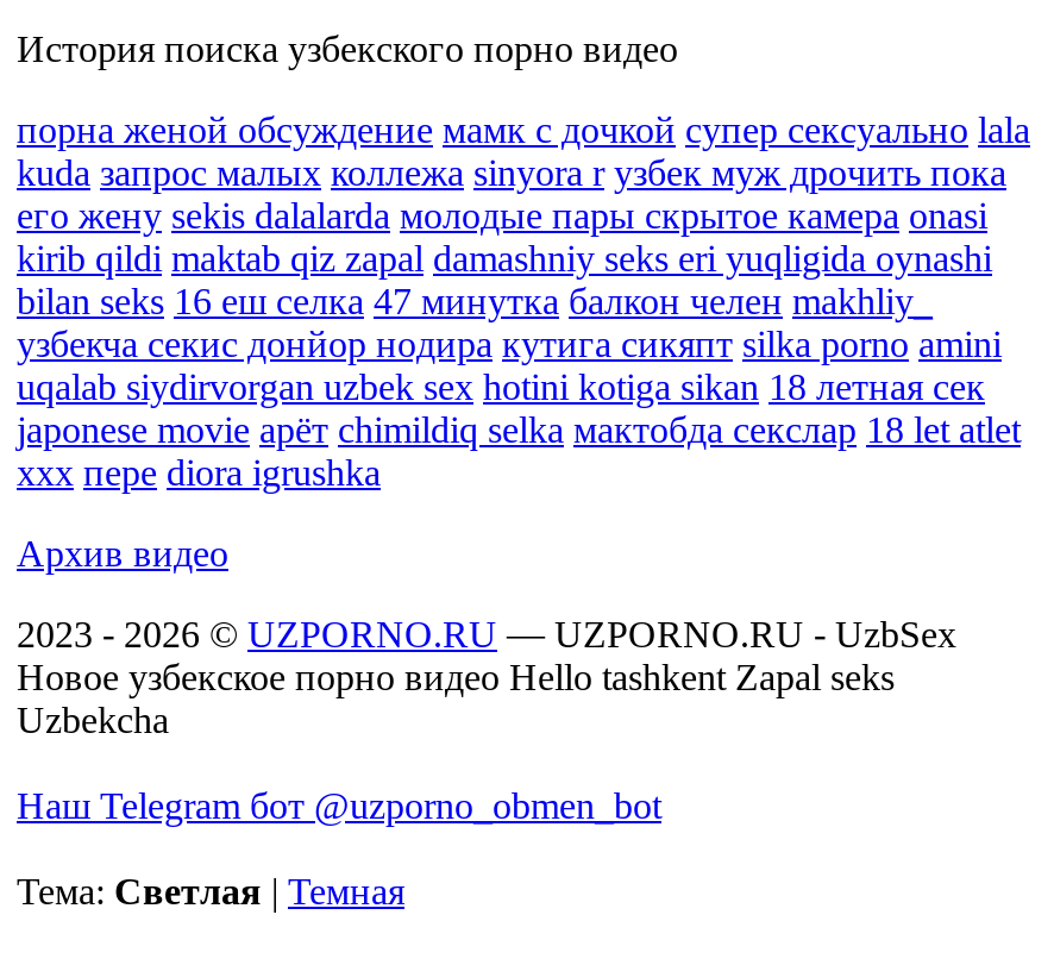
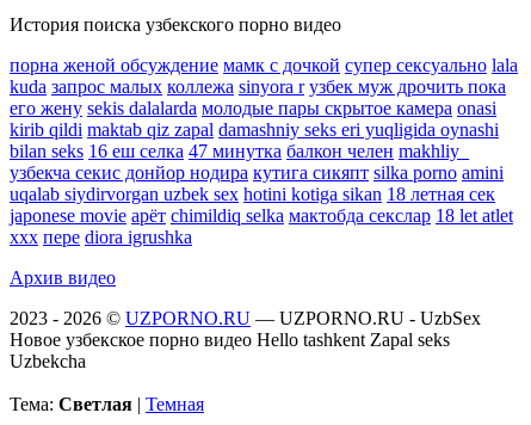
[17,785,661,826] Наш Telegram бот @uzporno_obmen_bot -> none

